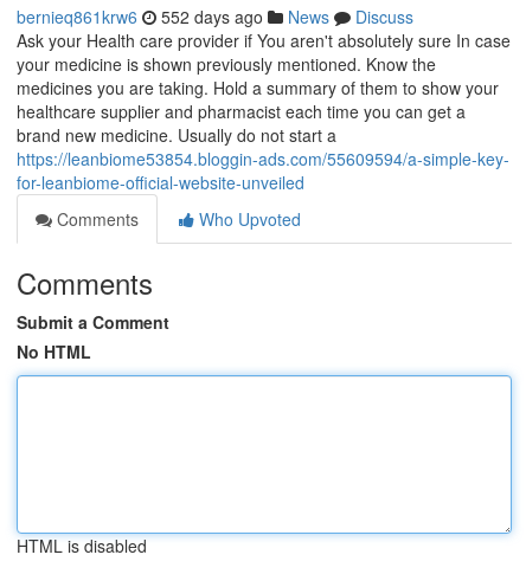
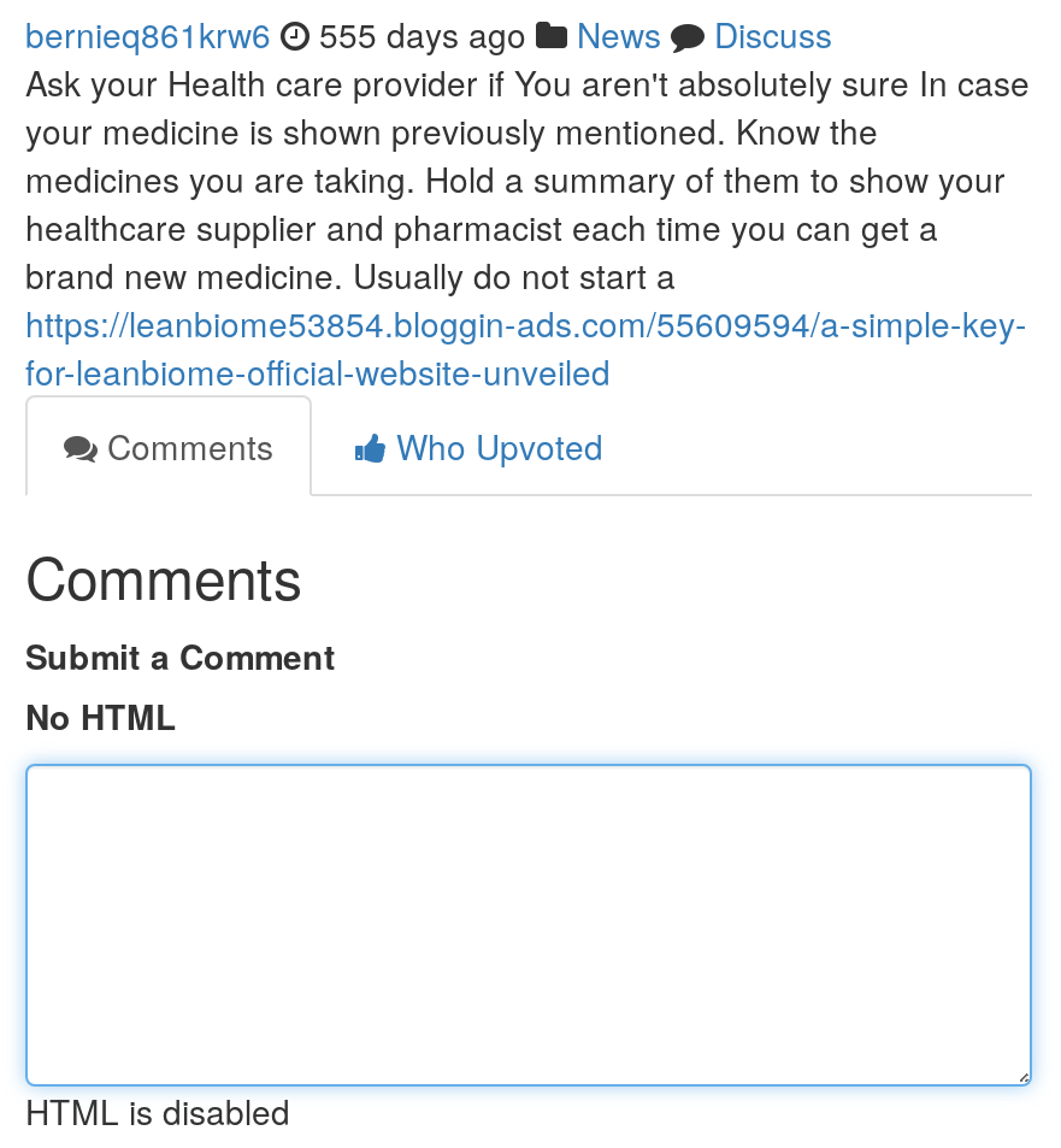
[17,5,413,28] bernieq861krw6 552 days ago News Discuss -> [25,10,832,58] bernieq861krw6 555 days ago News Discuss

